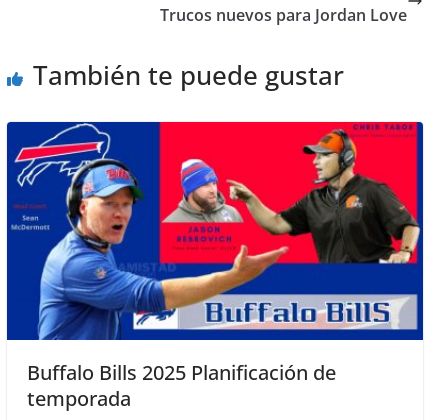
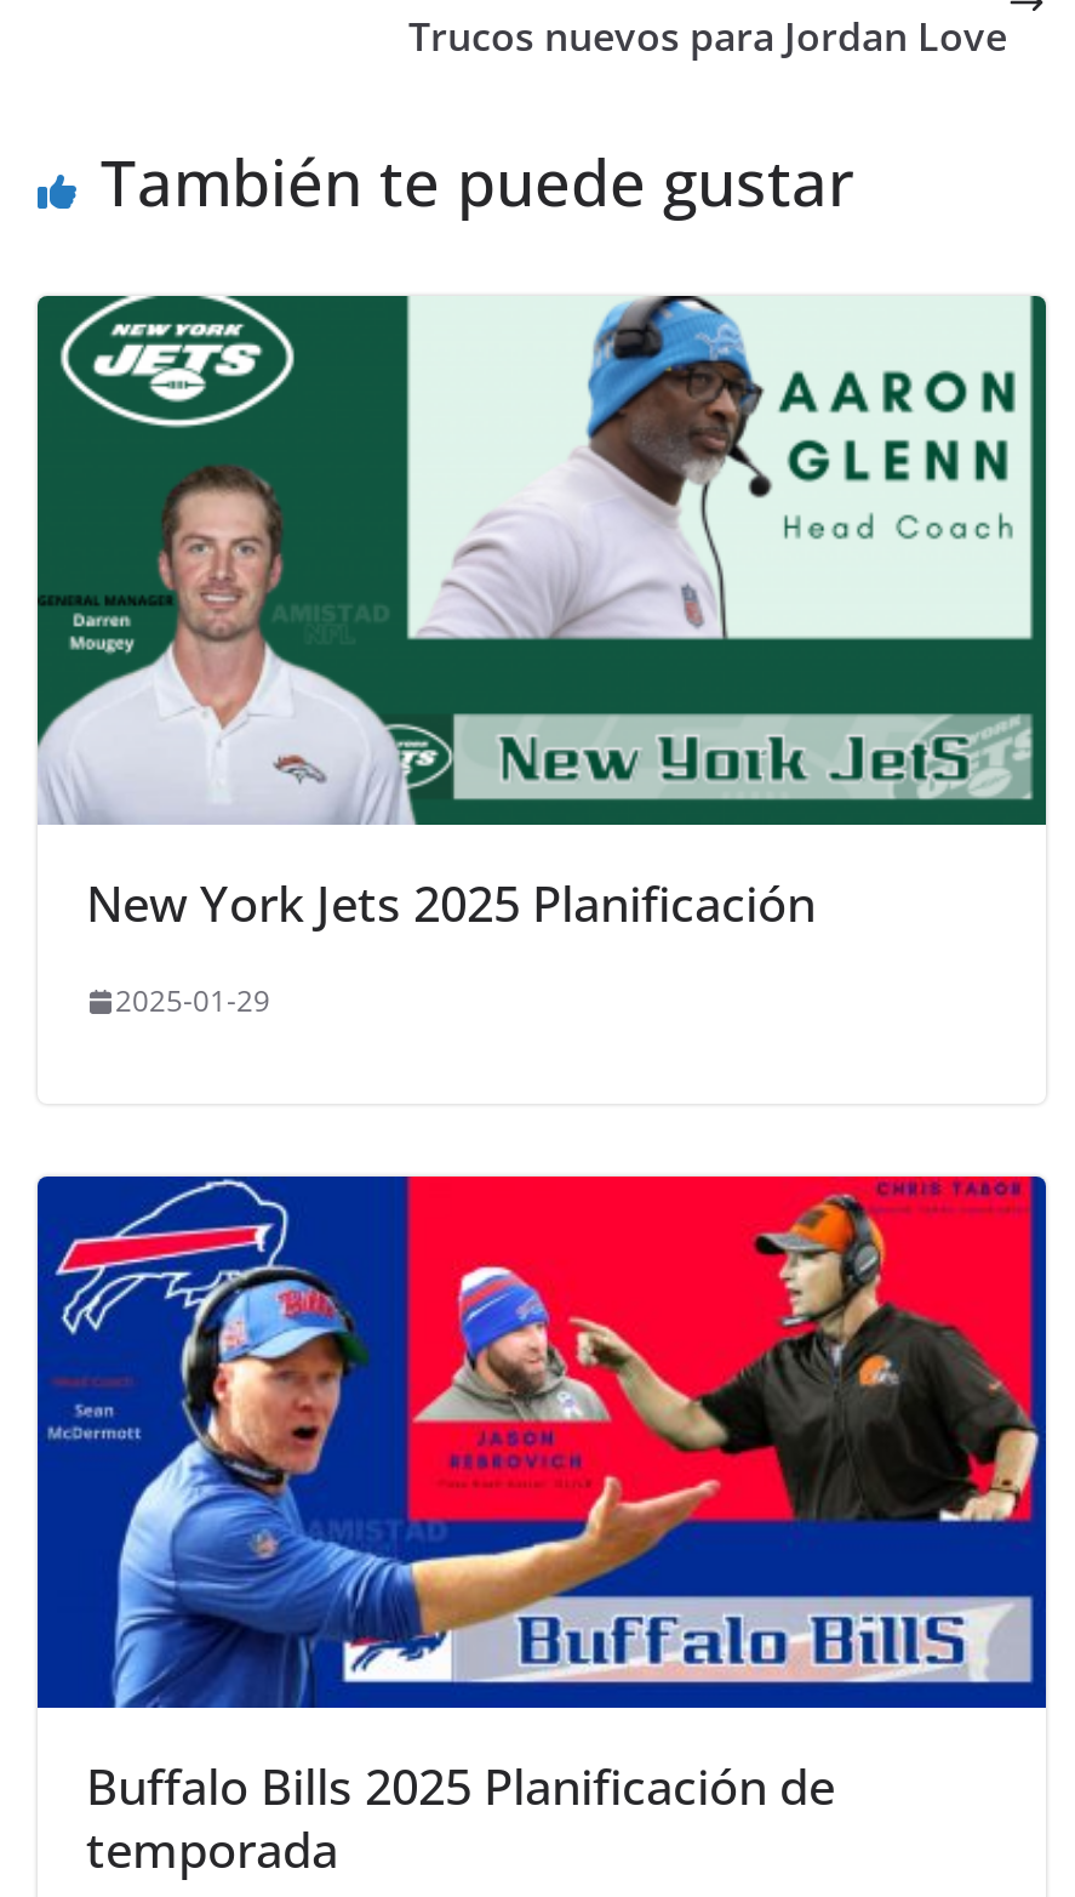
none -> [35,294,1046,1022] [image] | New York Jets 2025 Planificación | 2025-01-29

